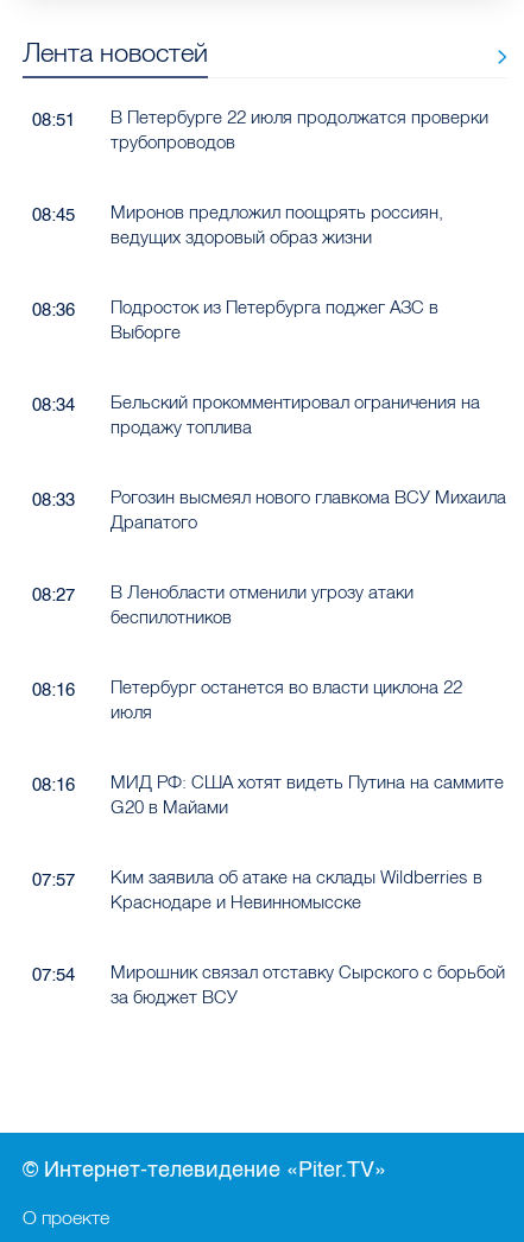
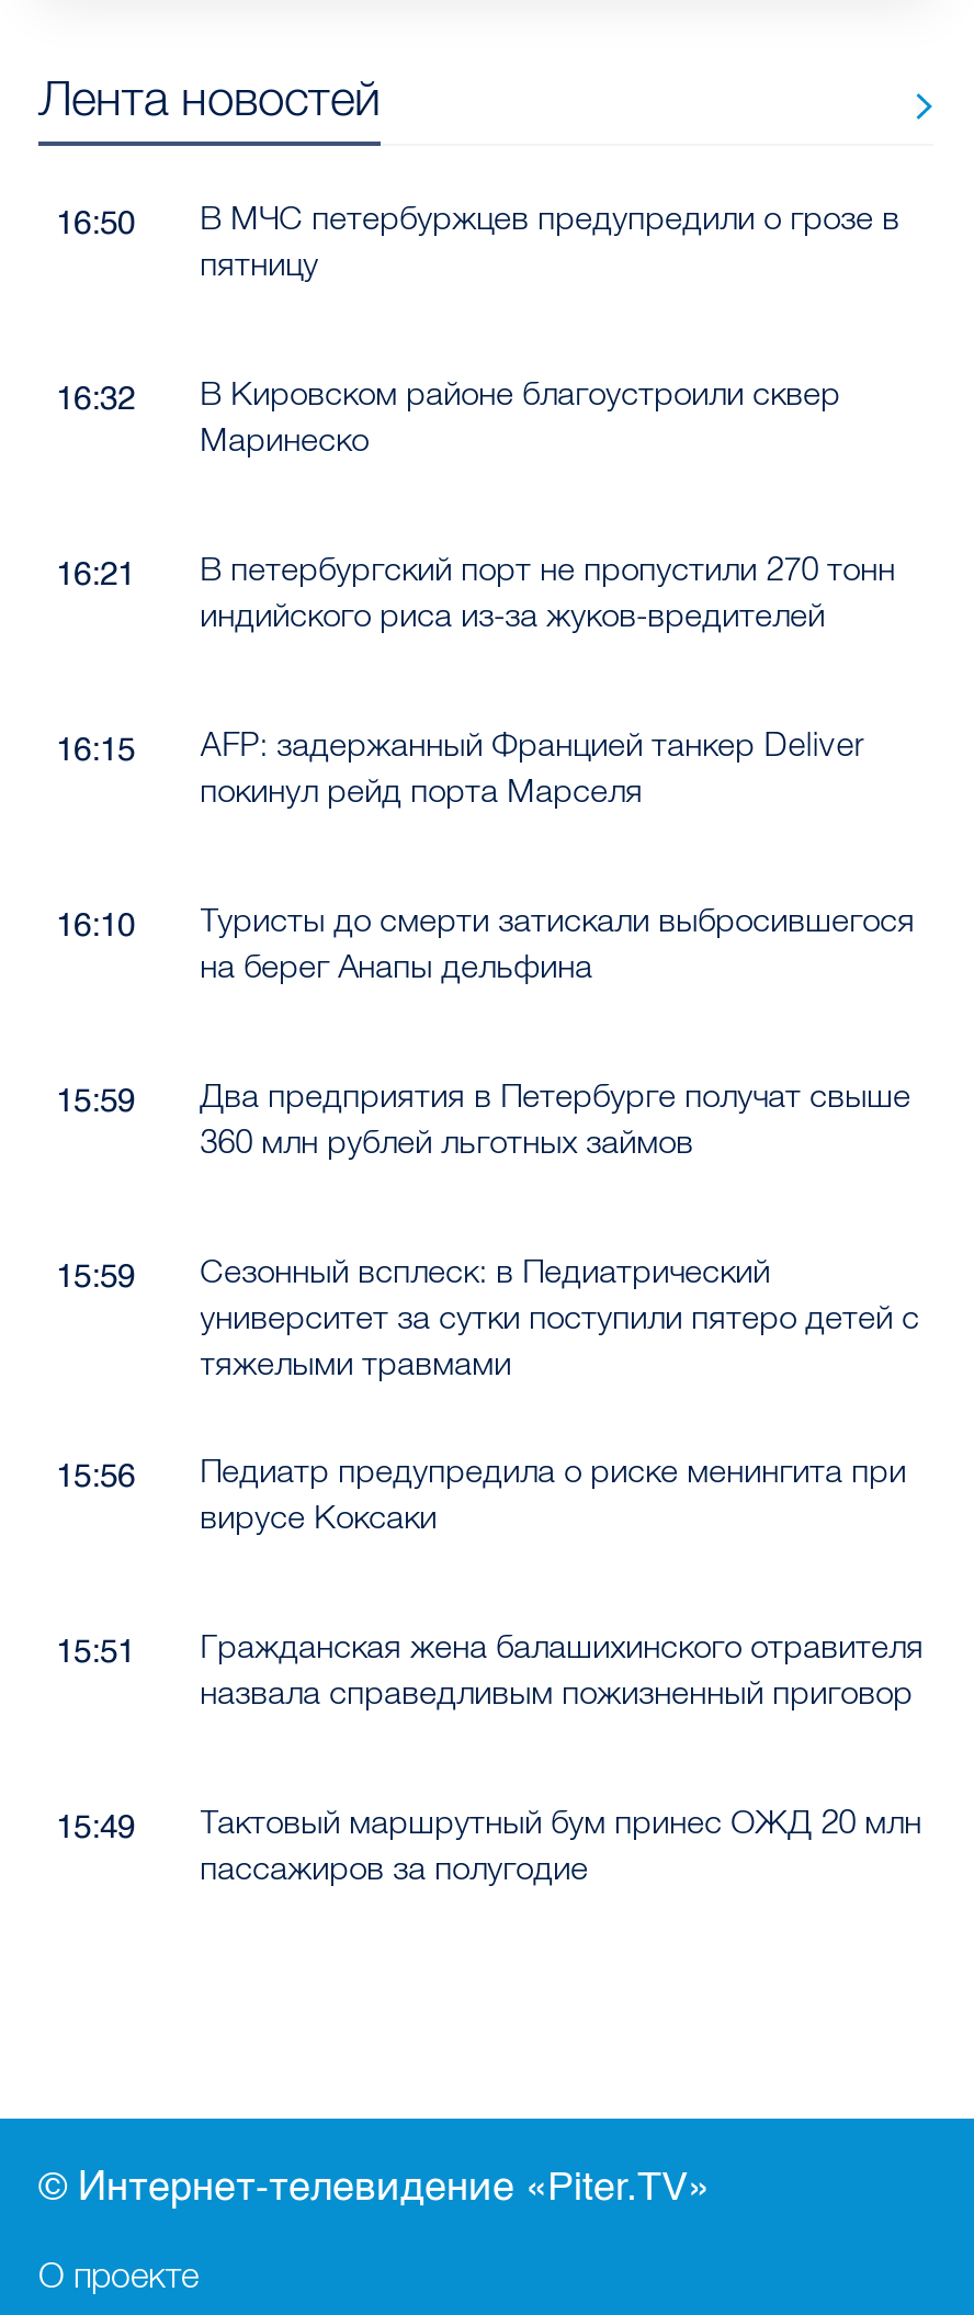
[32,105,488,153] 08:51 | В Петербурге 22 июля продолжатся проверки | трубопроводов -> [56,196,900,284] 16:50 | В МЧС петербуржцев предупредили о грозе в | пятницу
[32,200,443,248] 08:45 | Миронов предложил поощрять россиян, | ведущих здоровый образ жизни -> [56,371,841,459] 16:32 | В Кировском районе благоустроили сквер | Маринеско
[32,295,438,343] 08:36 | Подросток из Петербурга поджег АЗС в | Выборге -> [56,547,895,635] 16:21 | В петербургский порт не пропустили 270 тонн | индийского риса из-за жуков-вредителей
[32,390,480,438] 08:34 | Бельский прокомментировал ограничения на | продажу топлива -> [56,722,865,810] 16:15 | AFP: задержанный Францией танкер Deliver | покинул рейд порта Марселя
[32,485,506,533] 08:33 | Рогозин высмеял нового главкома ВСУ Михаила | Драпатого -> [56,898,915,986] 16:10 | Туристы до смерти затискали выбросившегося | на берег Анапы дельфина
[32,580,413,628] 08:27 | В Ленобласти отменили угрозу атаки | беспилотников -> [56,1073,911,1161] 15:59 | Два предприятия в Петербурге получат свыше | 360 млн рублей льготных займов
[32,675,462,723] 08:16 | Петербург останется во власти циклона 22 | июля -> [56,1249,920,1383] 15:59 | Сезонный всплеск: в Педиатрический | университет за сутки поступили пятеро детей с | тяжелыми травмами
[32,770,503,818] 08:16 | МИД РФ: США хотят видеть Путина на саммите | G20 в Майами -> [56,1449,906,1536] 15:56 | Педиатр предупредила о риске менингита при | вирусе Коксаки
[32,865,482,913] 07:57 | Ким заявила об атаке на склады Wildberries в | Краснодаре и Невинномысске -> [56,1624,924,1712] 15:51 | Гражданская жена балашихинского отравителя | назвала справедливым пожизненный приговор
[32,960,505,1008] 07:54 | Мирошник связал отставку Сырского с борьбой | за бюджет ВСУ -> [56,1800,922,1888] 15:49 | Тактовый маршрутный бум принес ОЖД 20 млн | пассажиров за полугодие

